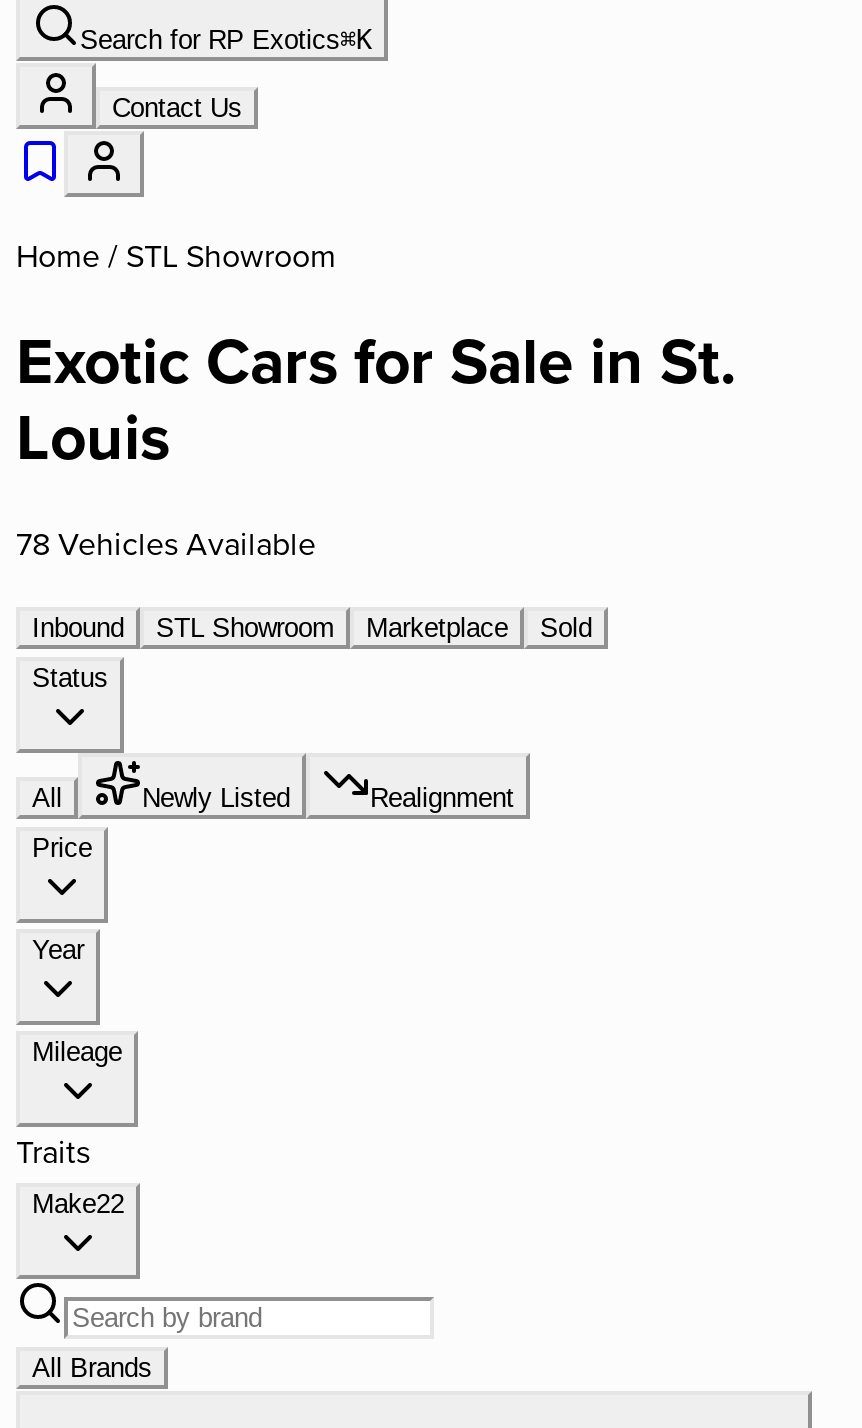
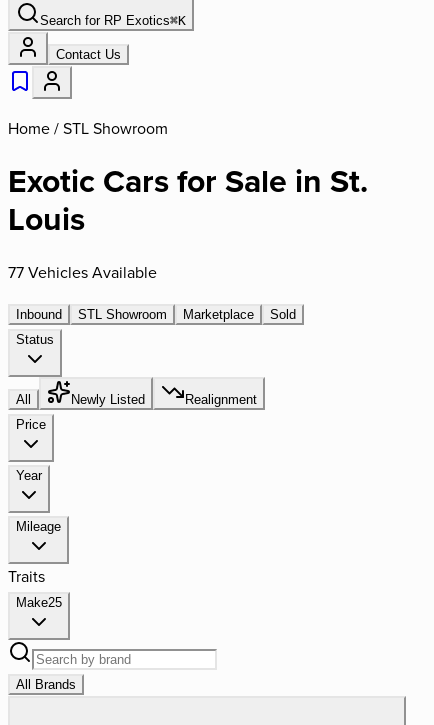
[16,521,316,565] 78 Vehicles Available -> [8,261,157,283] 77 Vehicles Available
[32,1189,124,1219] Make22 -> [16,595,62,610] Make25

